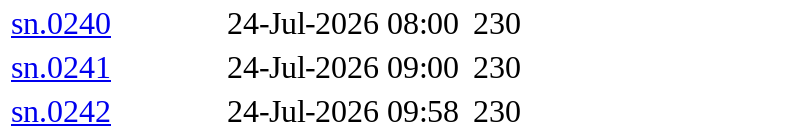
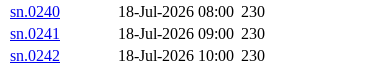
[227,7,521,41] 24-Jul-2026 08:00 230 -> [118,3,265,20] 18-Jul-2026 08:00 230
[227,51,521,85] 24-Jul-2026 09:00 230 -> [118,25,265,42] 18-Jul-2026 09:00 230
[227,95,521,129] 24-Jul-2026 09:58 230 -> [118,47,265,64] 18-Jul-2026 10:00 230

